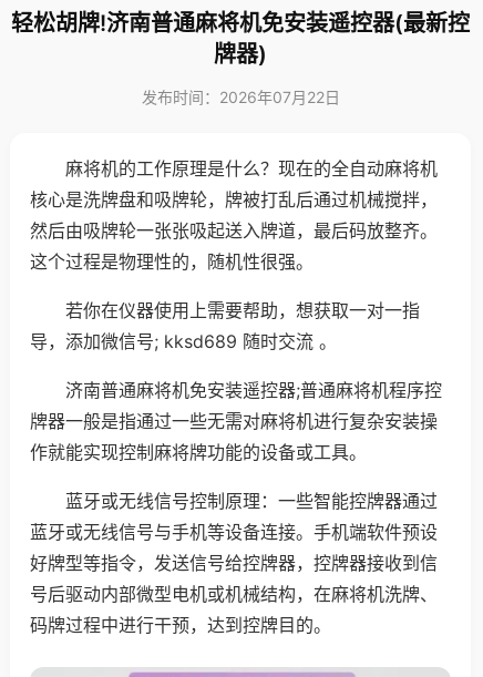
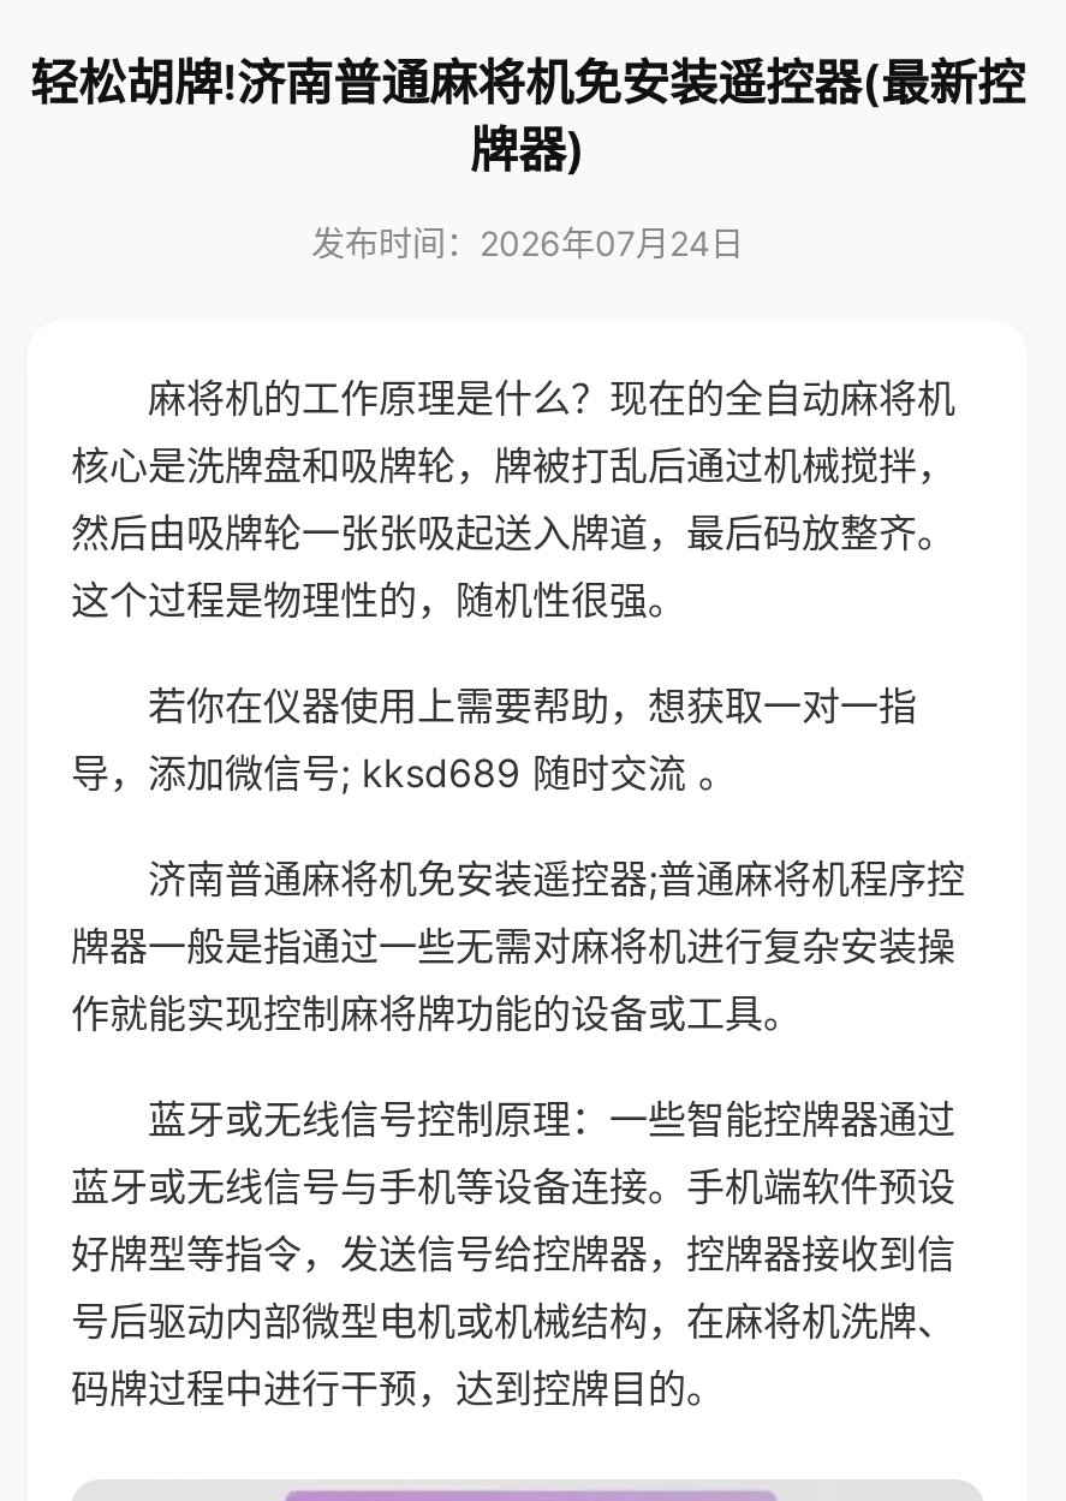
[141,88,340,106] 发布时间：2026年07月22日 -> [311,222,744,263] 发布时间：2026年07月24日

